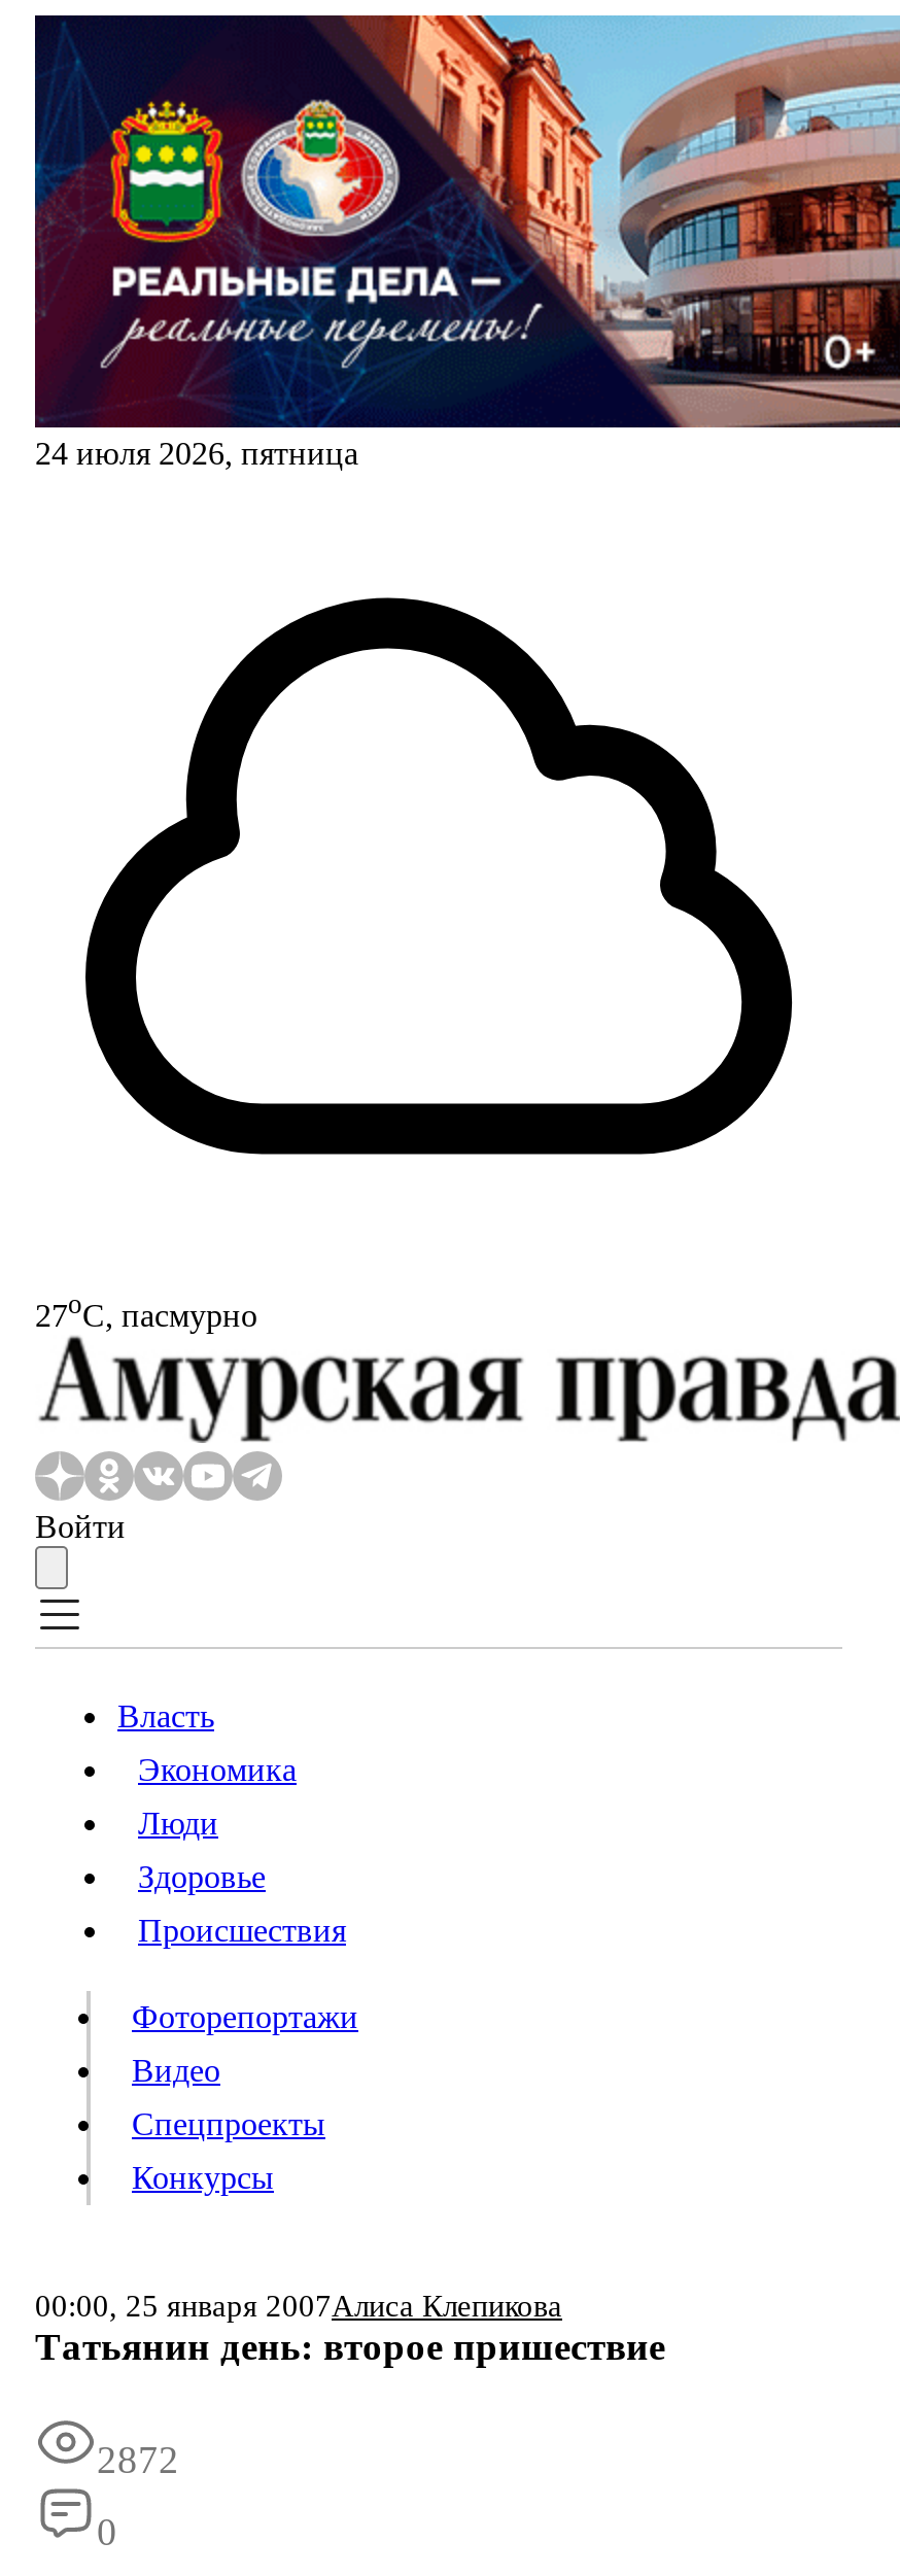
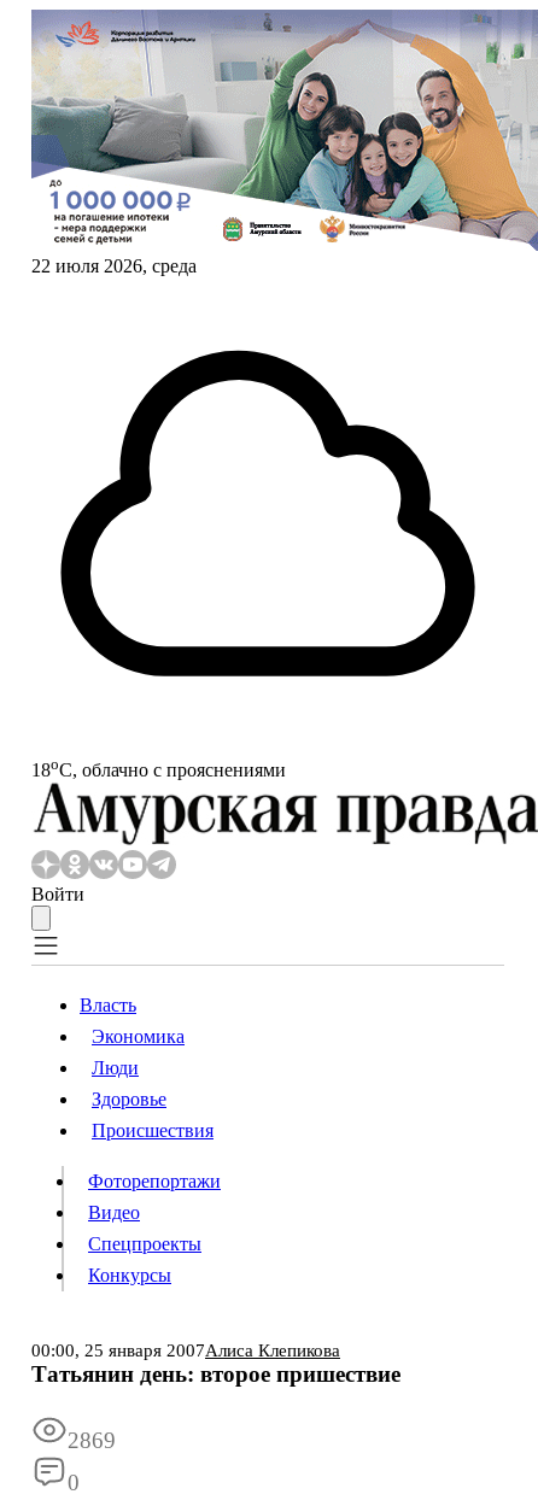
[33,13,894,471] [image] | 24 июля 2026, пятница -> [30,8,534,276] [image] | 22 июля 2026, среда
[35,1289,257,1332] 27oС, пасмурно -> [31,755,286,780] 18oС, облачно с прояснениями
[97,2439,179,2482] 2872 -> [68,1428,116,1453] 2869

